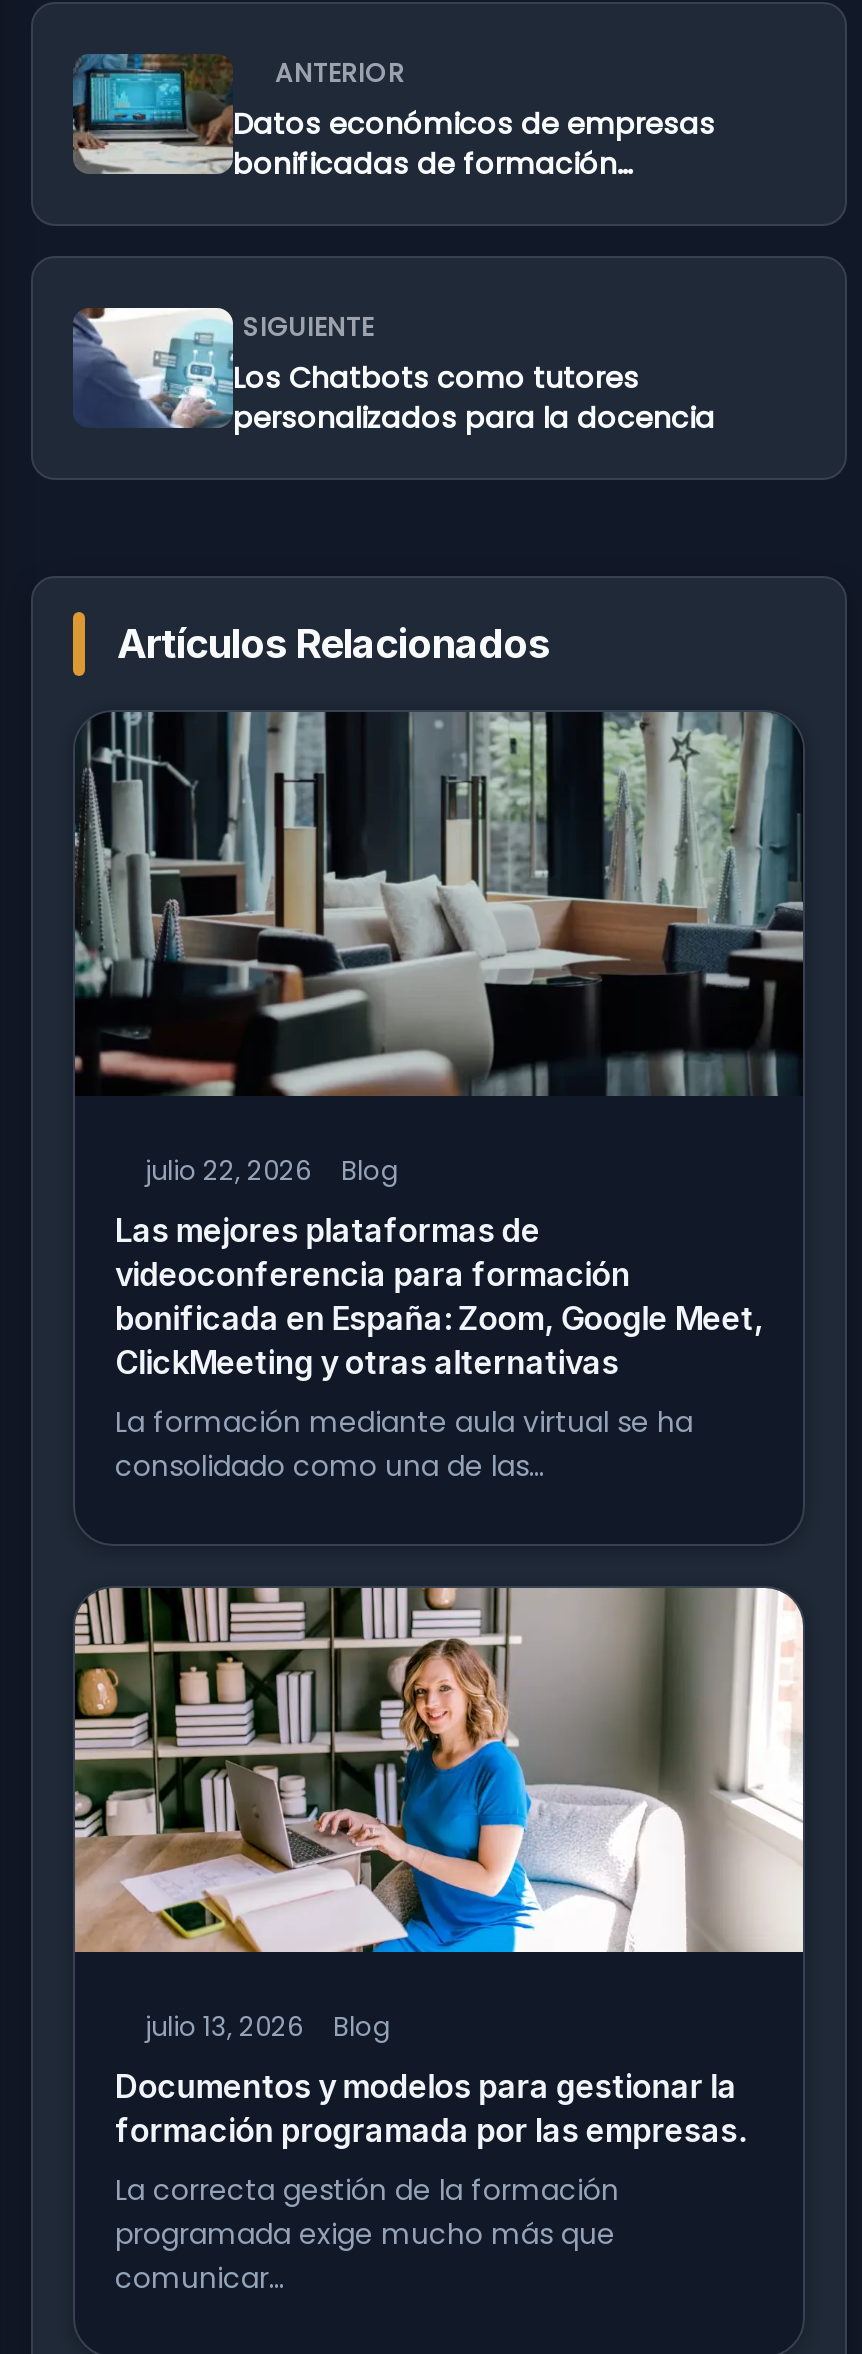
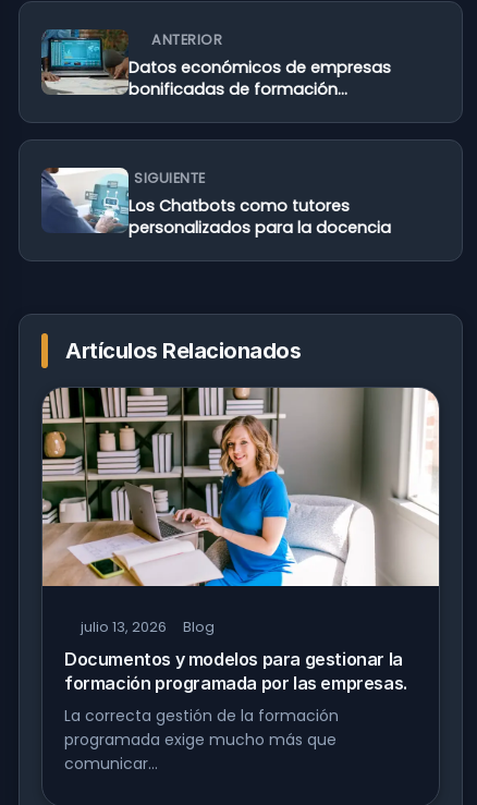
[73,710,803,1486] [image] | julio 22, 2026 | Blog | Las mejores plataformas de | videoconferencia para formación | bonificada en España: Zoom, Google Meet, | ClickMeeting y otras alternativas | La formación mediante aula virtual se ha | consolidado como una de las… -> none

